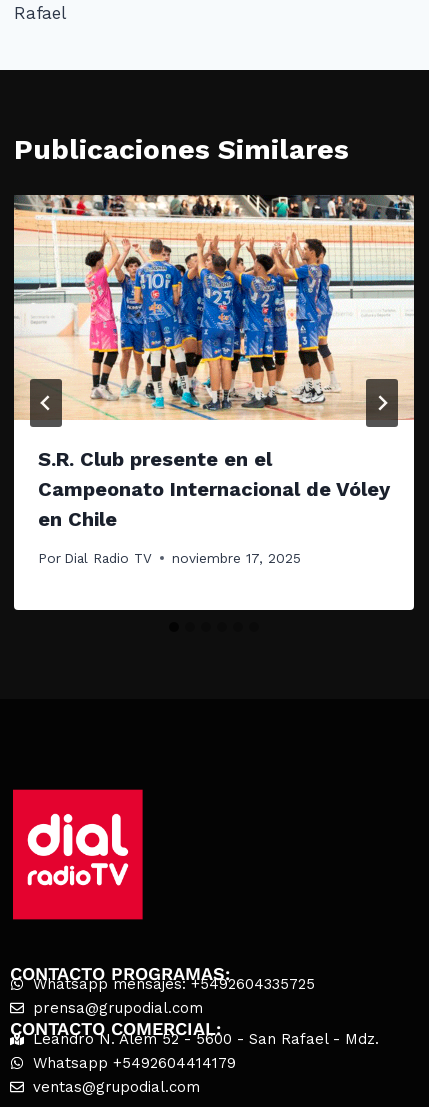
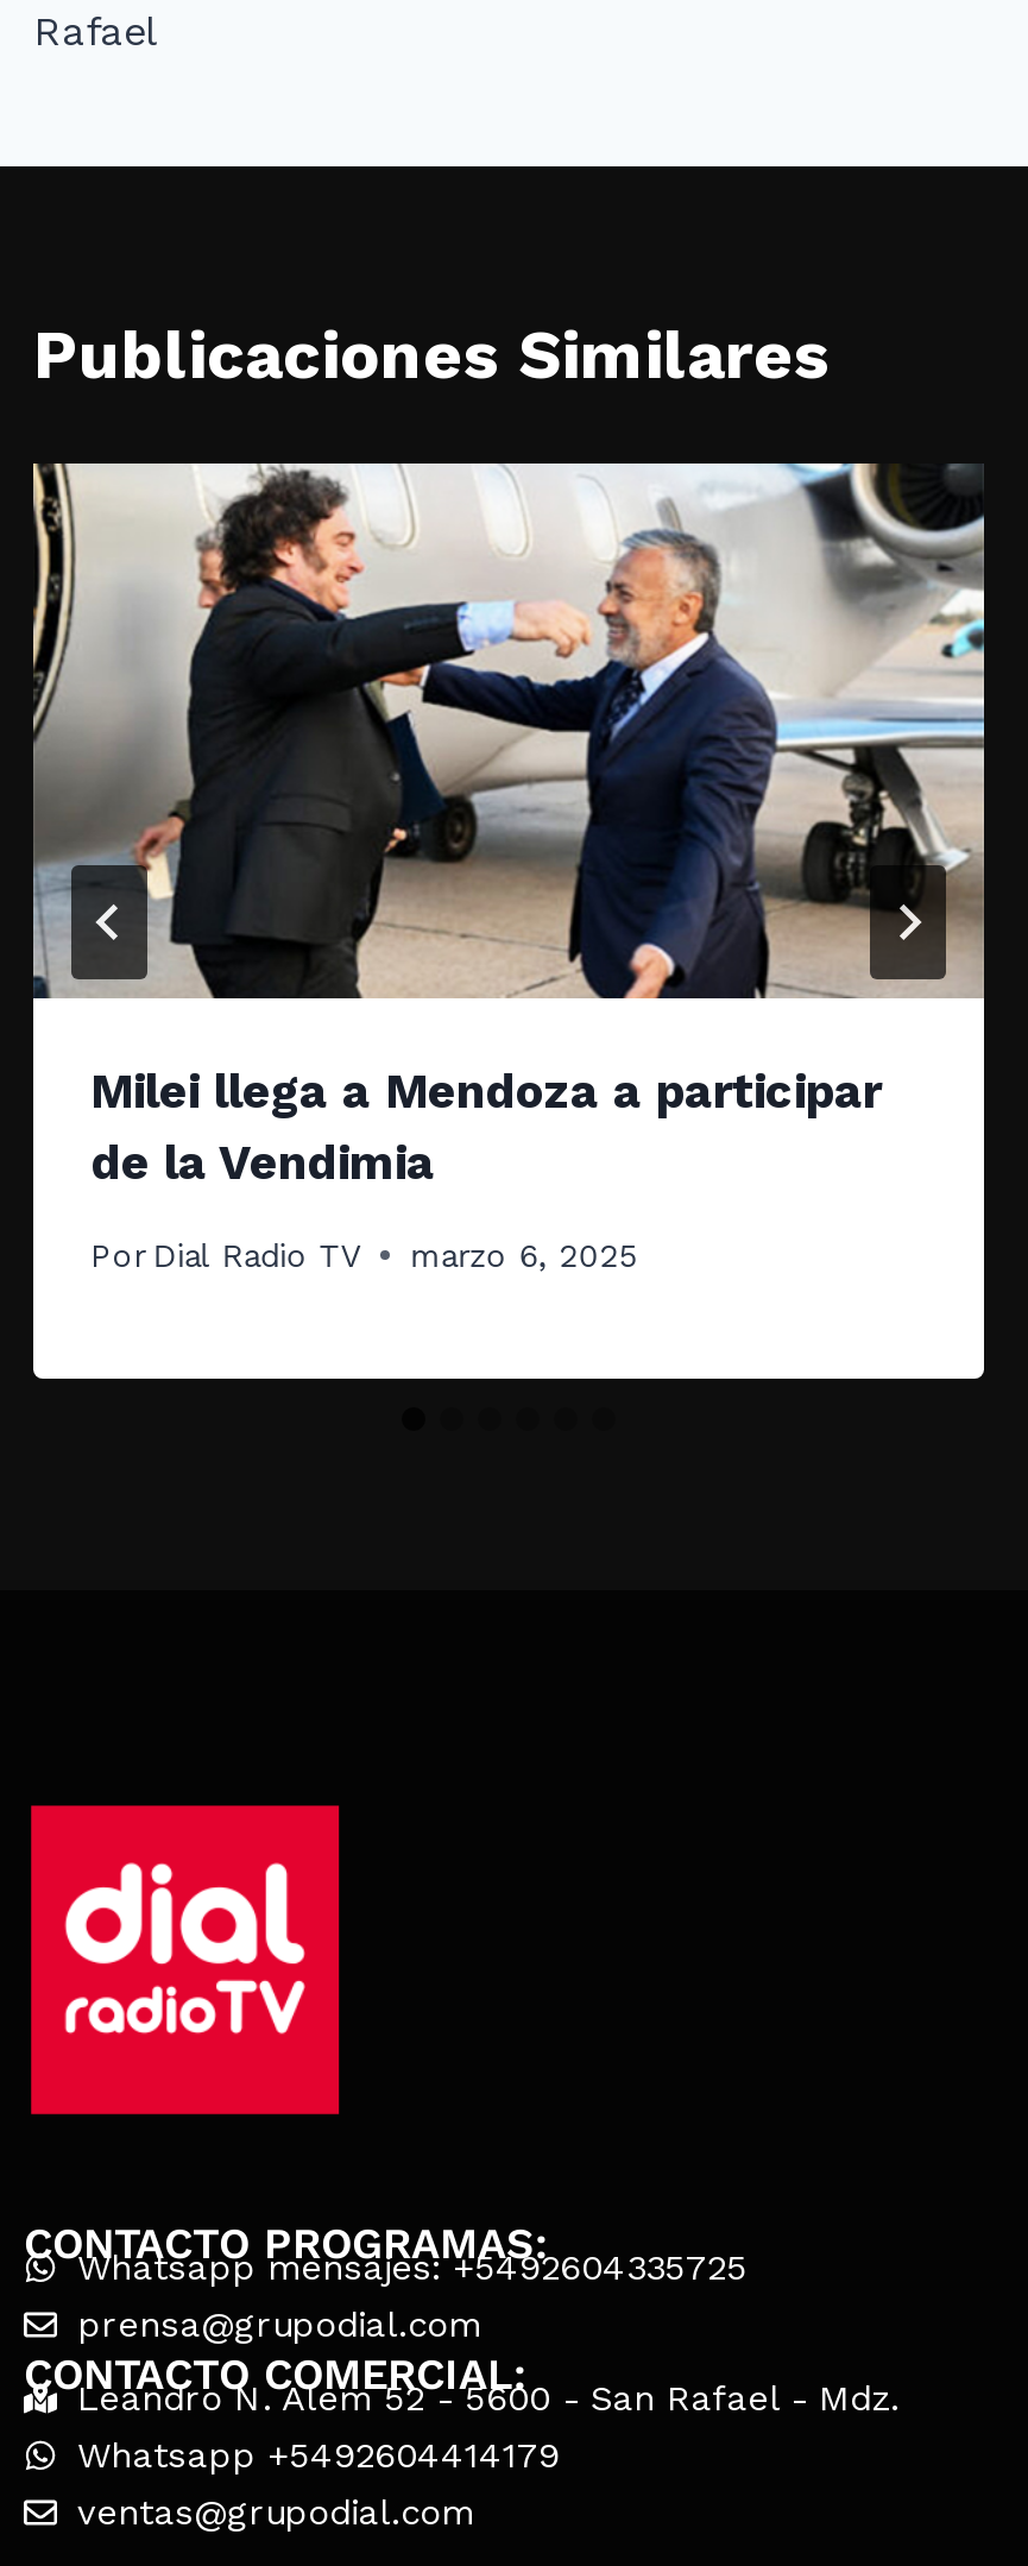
[13,194,415,531] [image] | S.R. Club presente en el | Campeonato Internacional de Vóley | en Chile -> [33,461,986,1191] [image] | Milei llega a Mendoza a participar | de la Vendimia
[38,550,301,566] Por Dial Radio TV noviembre 17, 2025 -> [90,1235,637,1273] Por Dial Radio TV marzo 6, 2025

